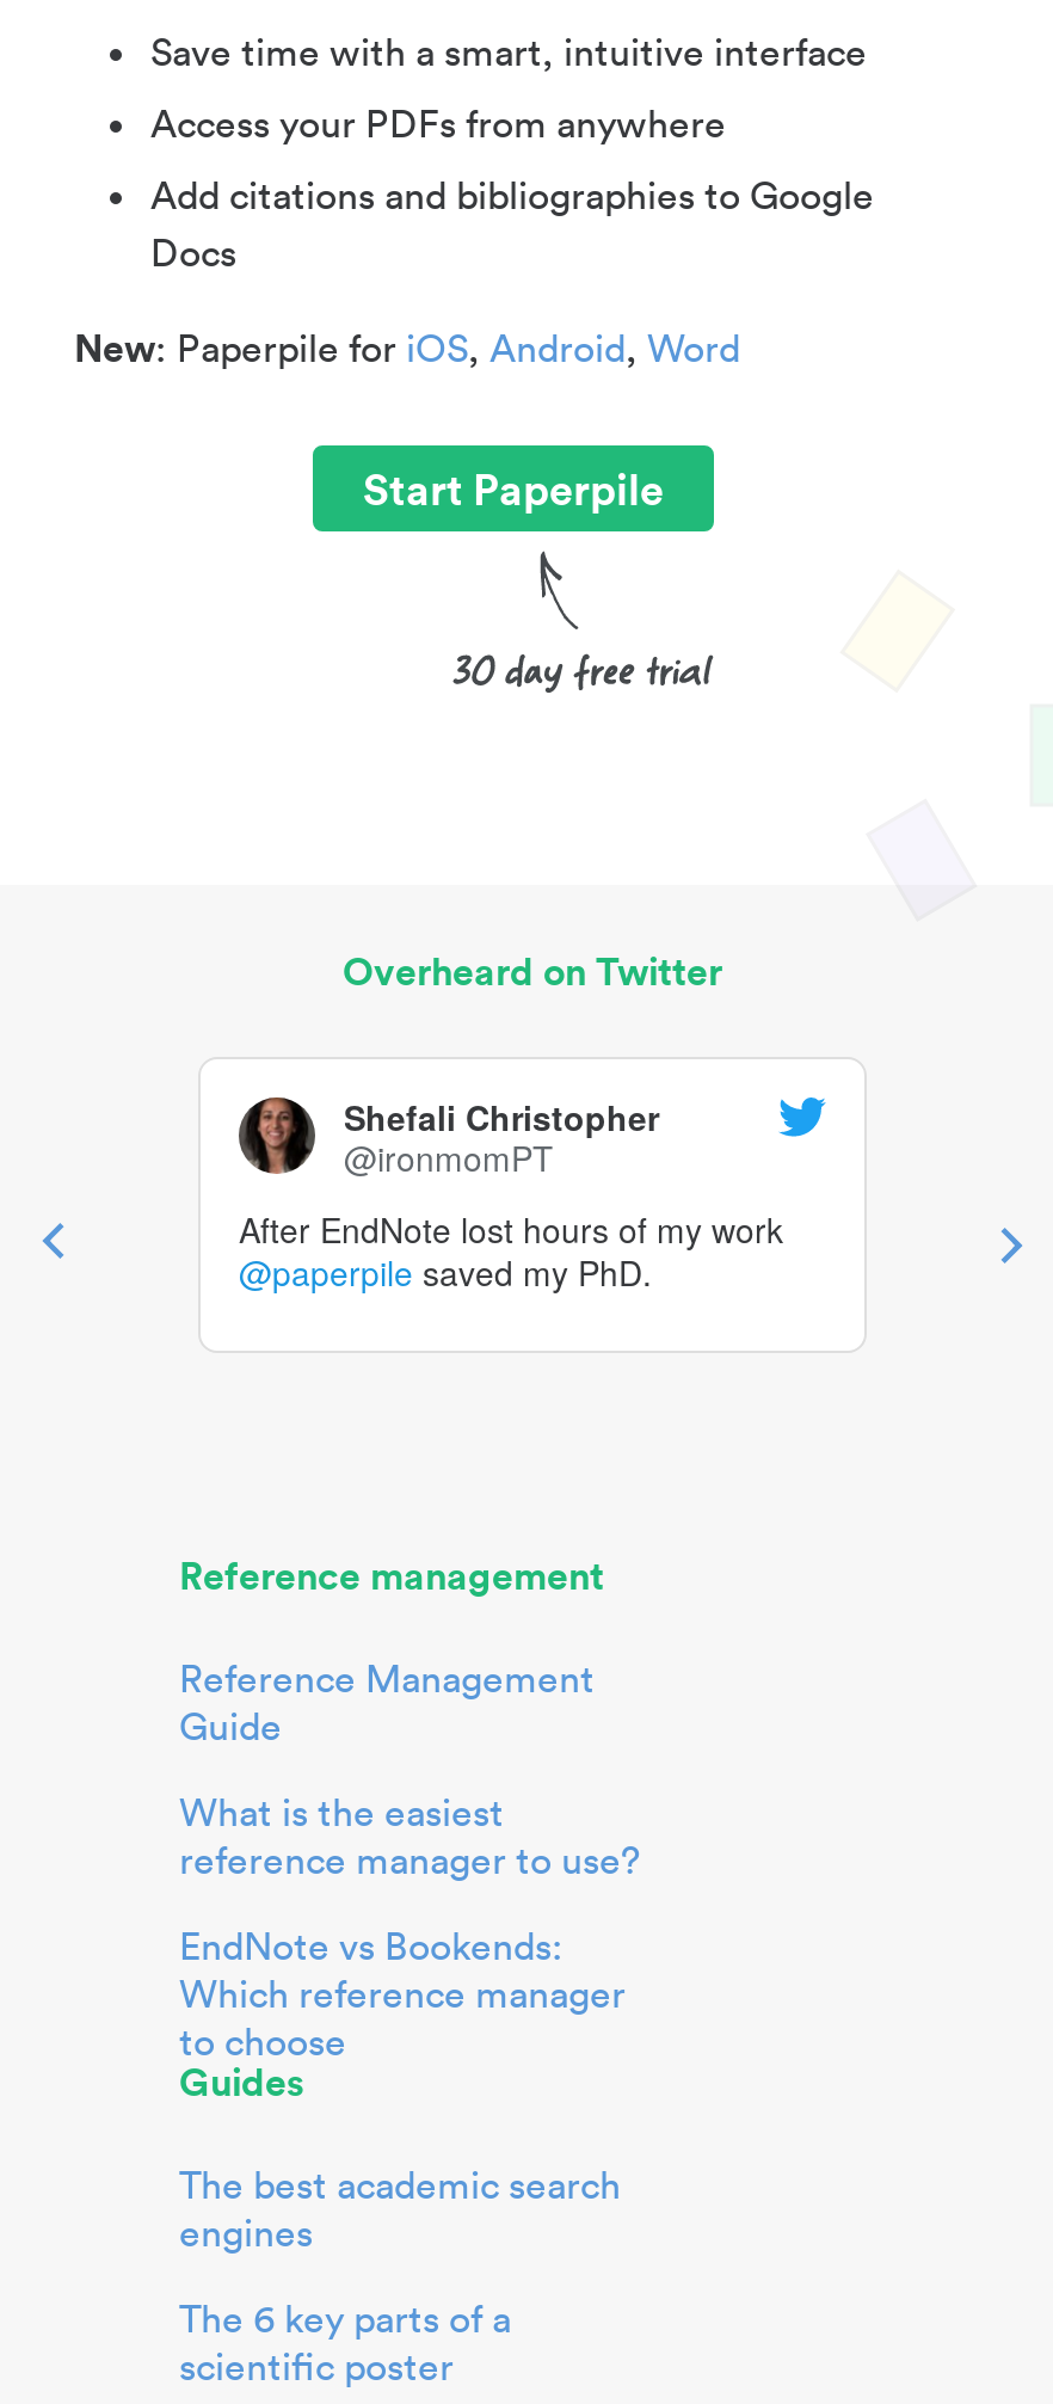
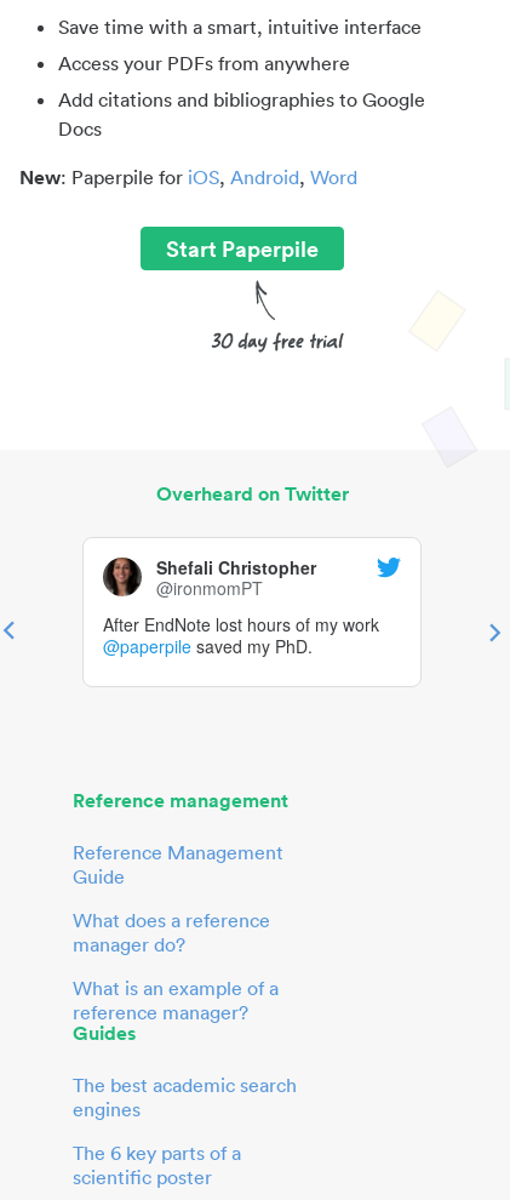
[179,1788,640,1883] What is the easiest | reference manager to use? -> [73,908,270,956] What does a reference | manager do?
[179,1922,626,2065] EndNote vs Bookends: | Which reference manager | to choose -> [73,976,279,1024] What is an example of a | reference manager?

